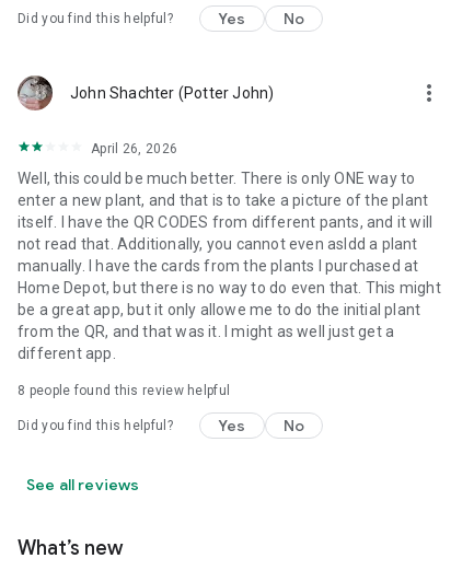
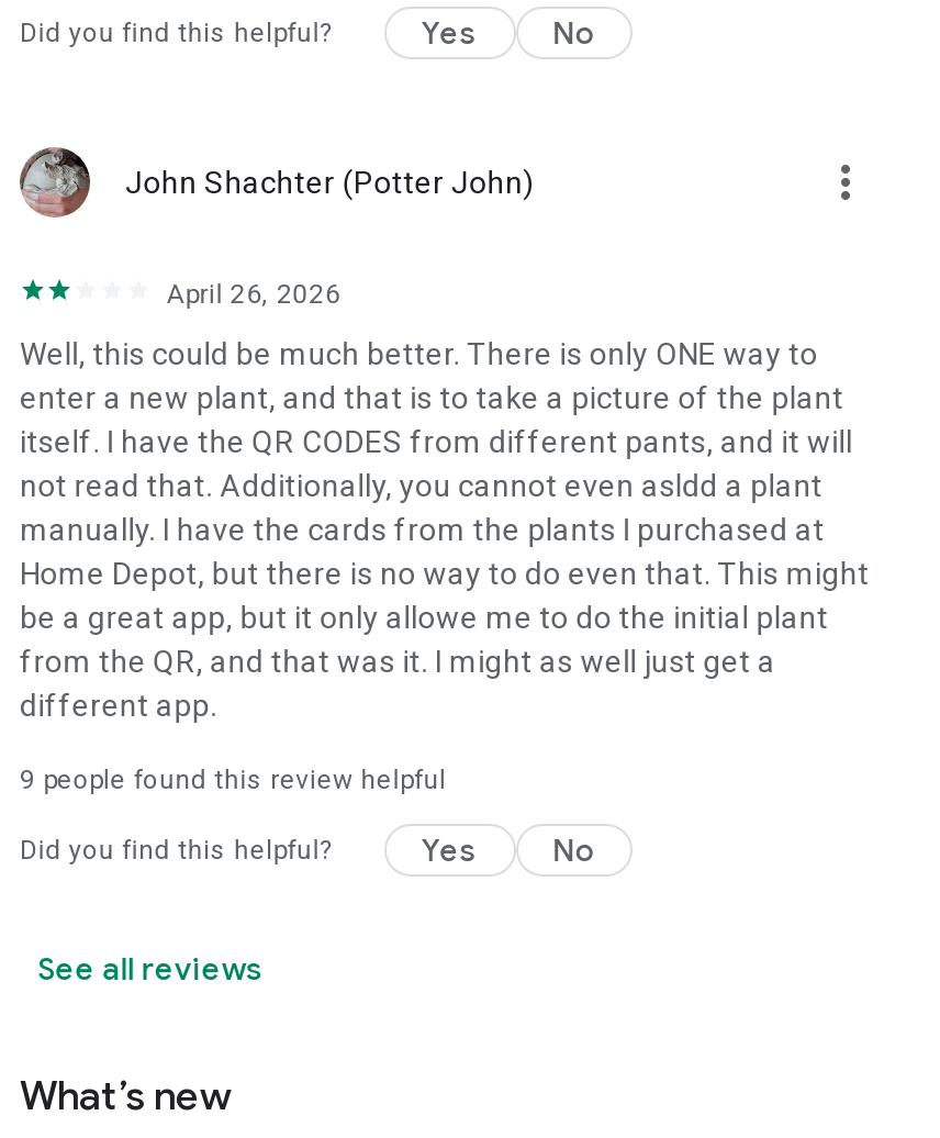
[18,383,230,398] 8 people found this review helpful -> [20,765,446,795] 9 people found this review helpful

